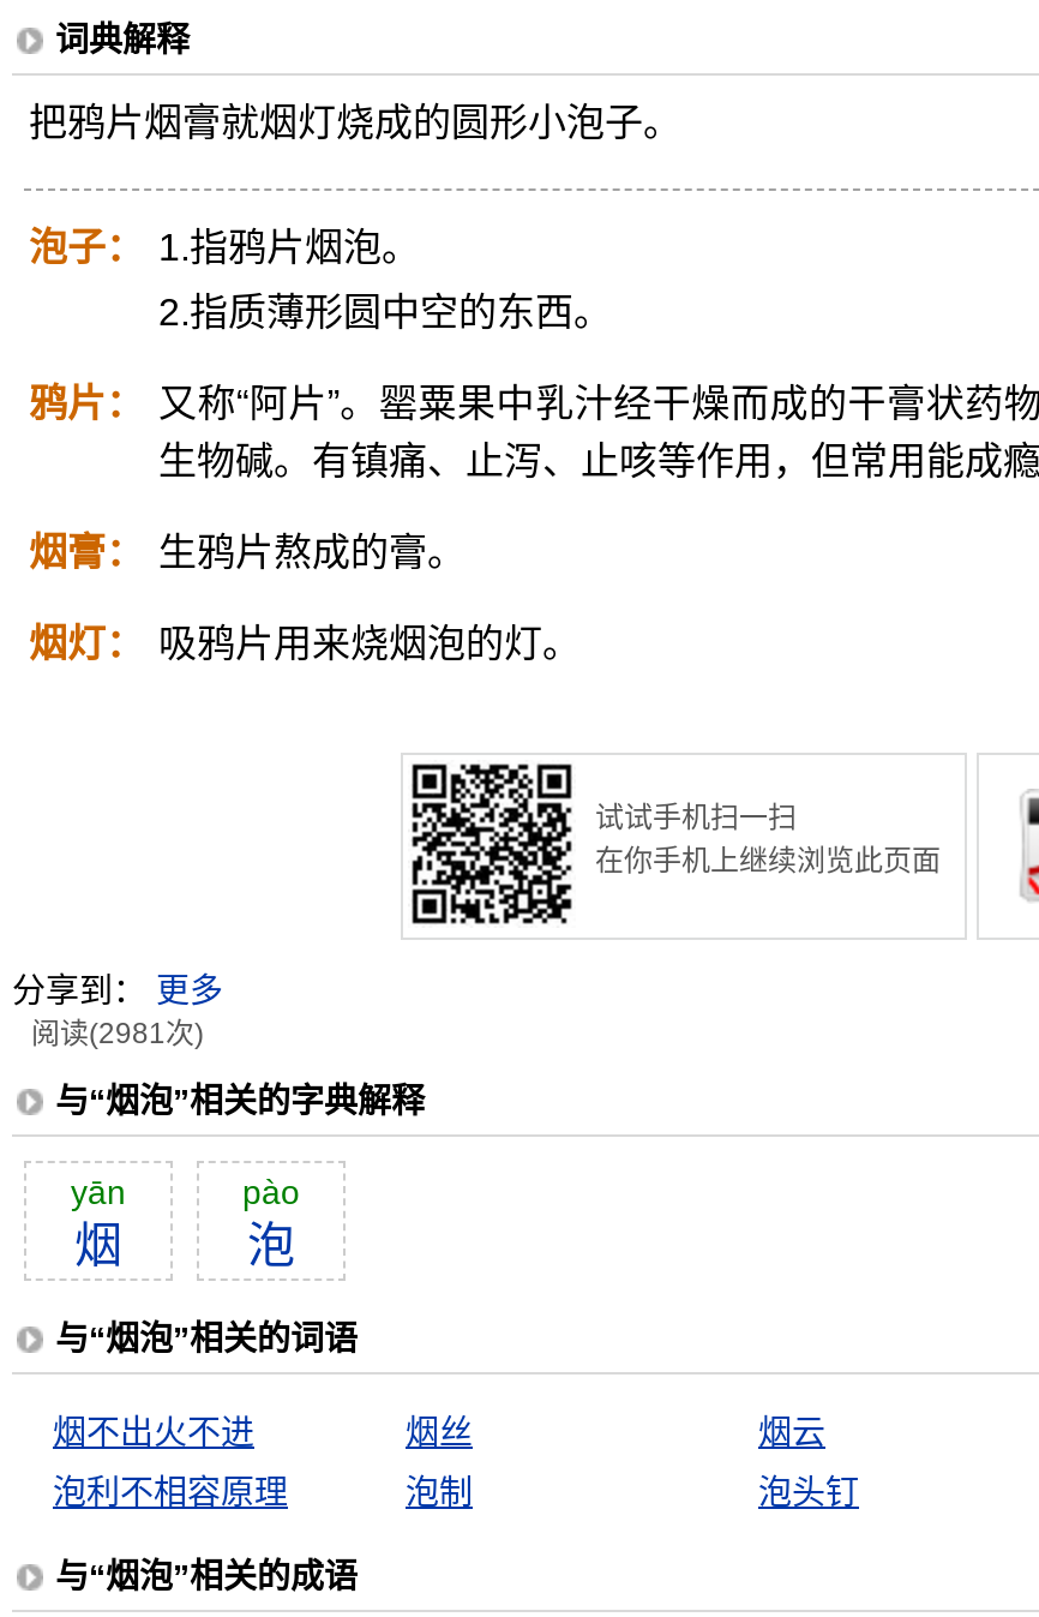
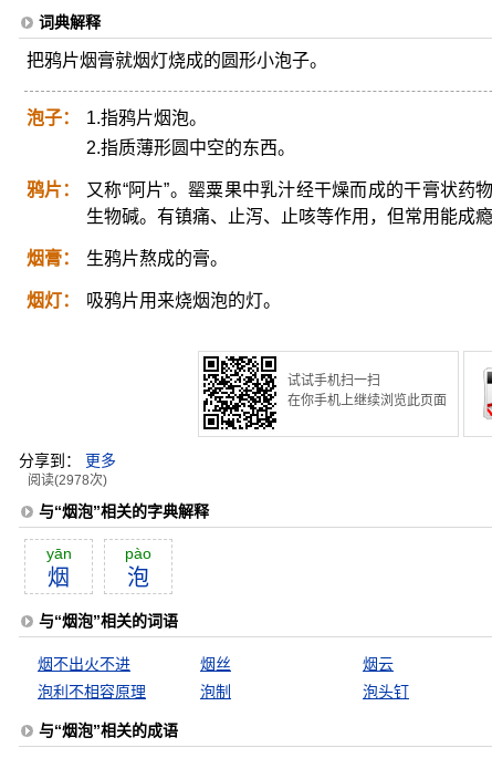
[31,1017,204,1050] 阅读(2981次) -> [28,473,107,488] 阅读(2978次)

